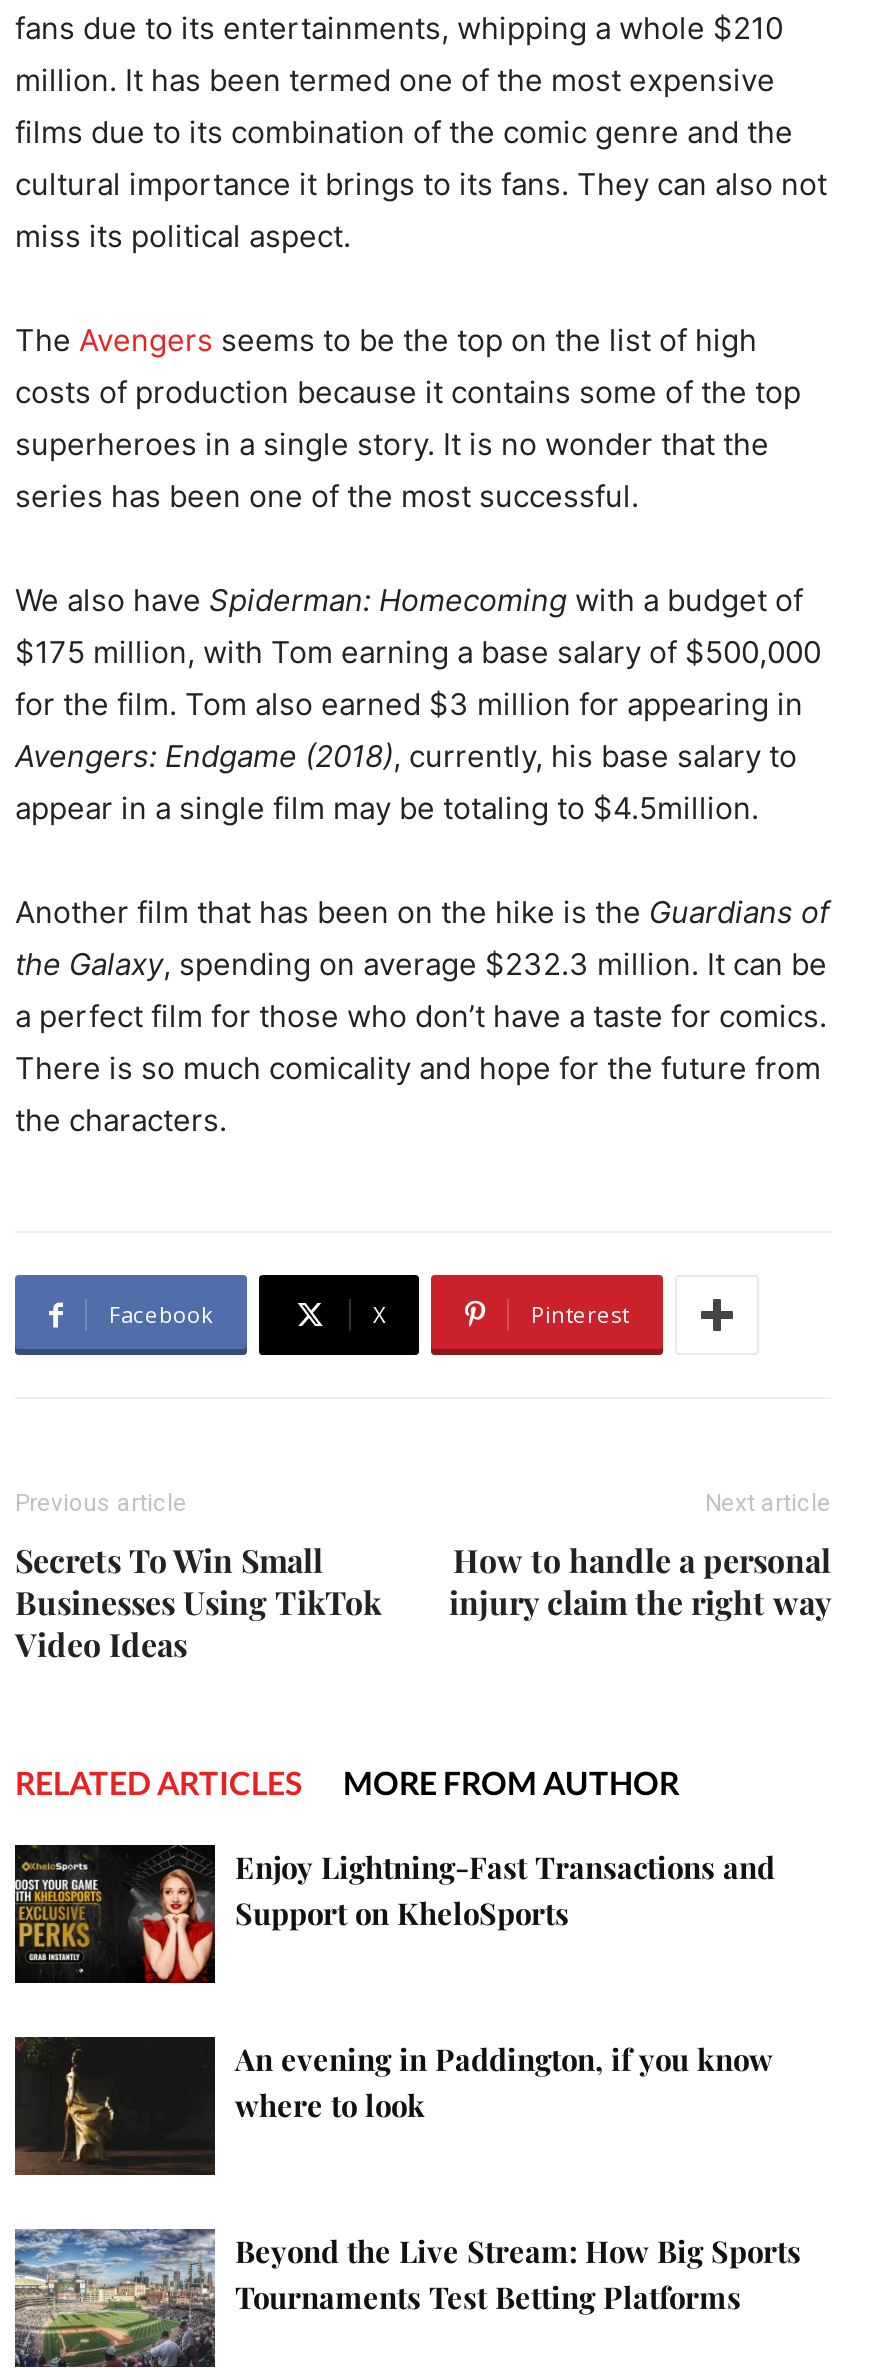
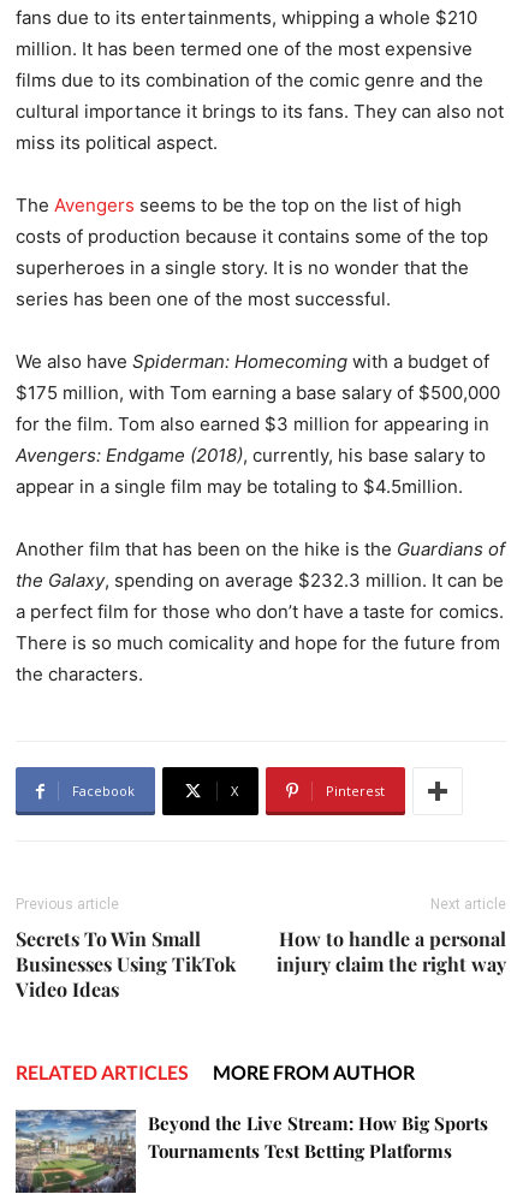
[13,1843,775,1985] [image] | Enjoy Lightning-Fast Transactions and | Support on KheloSports -> none
[15,2035,773,2177] [image] | An evening in Paddington, if you know | where to look -> none

